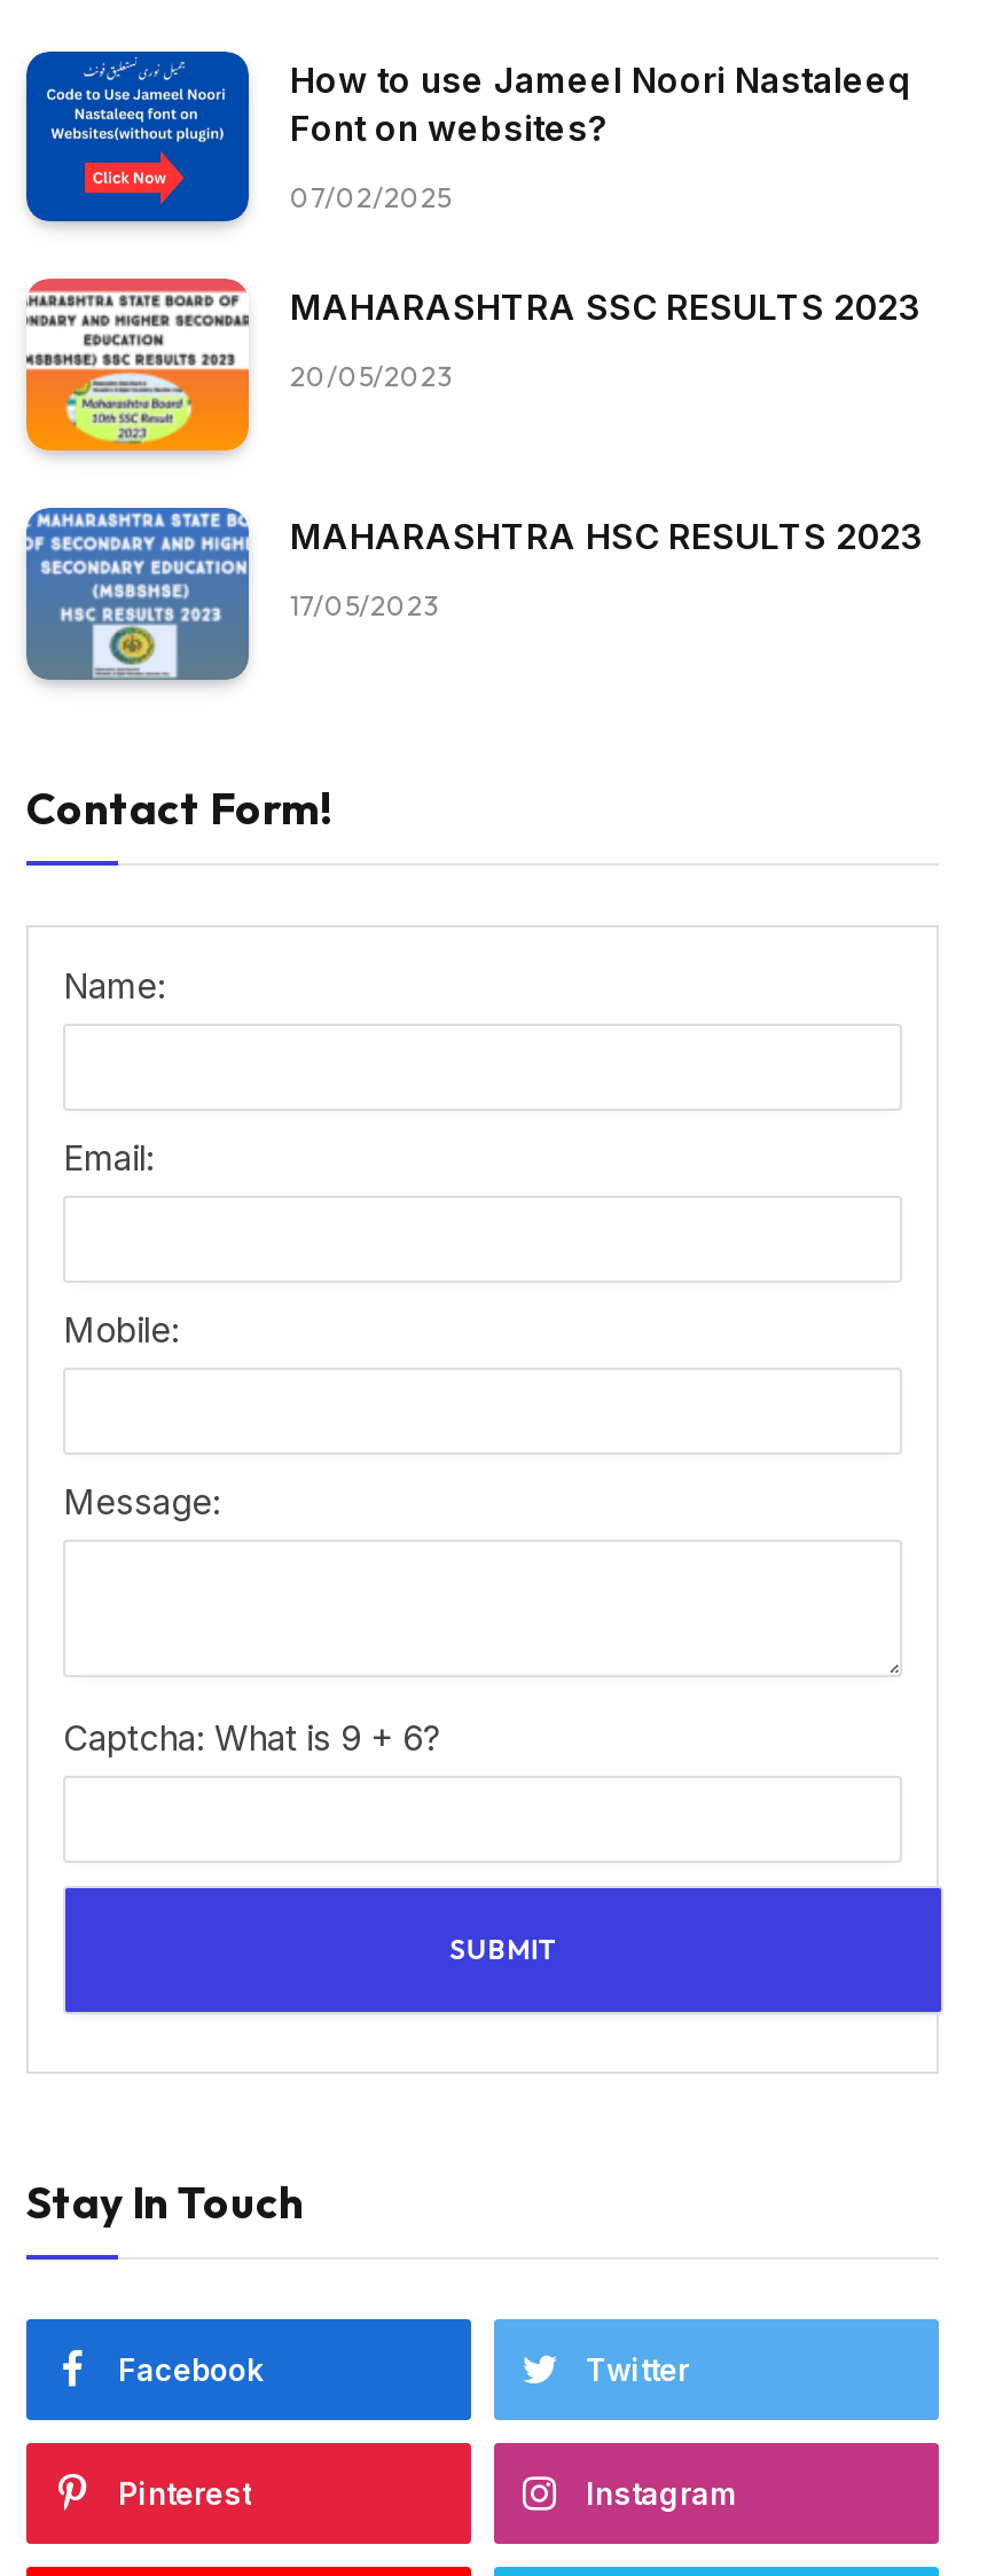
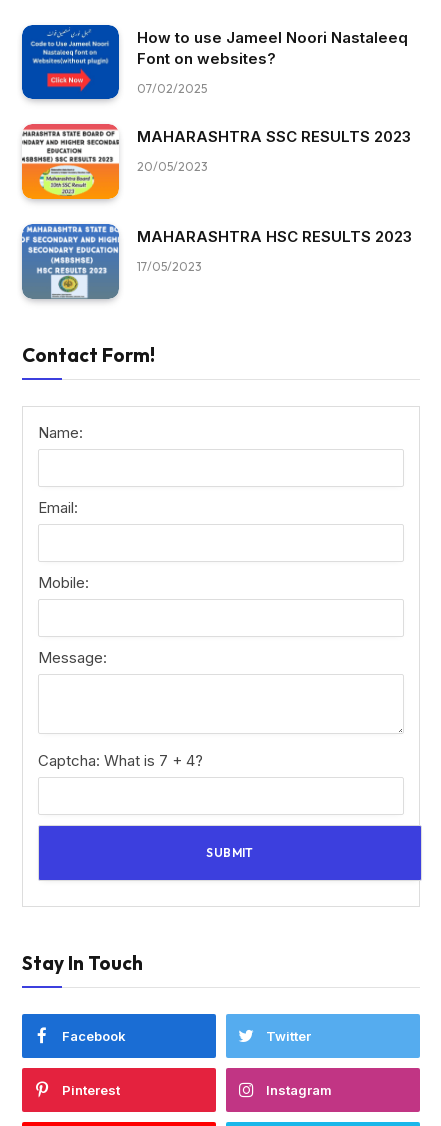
[63,1715,441,1759] Captcha: What is 9 + 6? -> [38,751,203,770] Captcha: What is 7 + 4?

